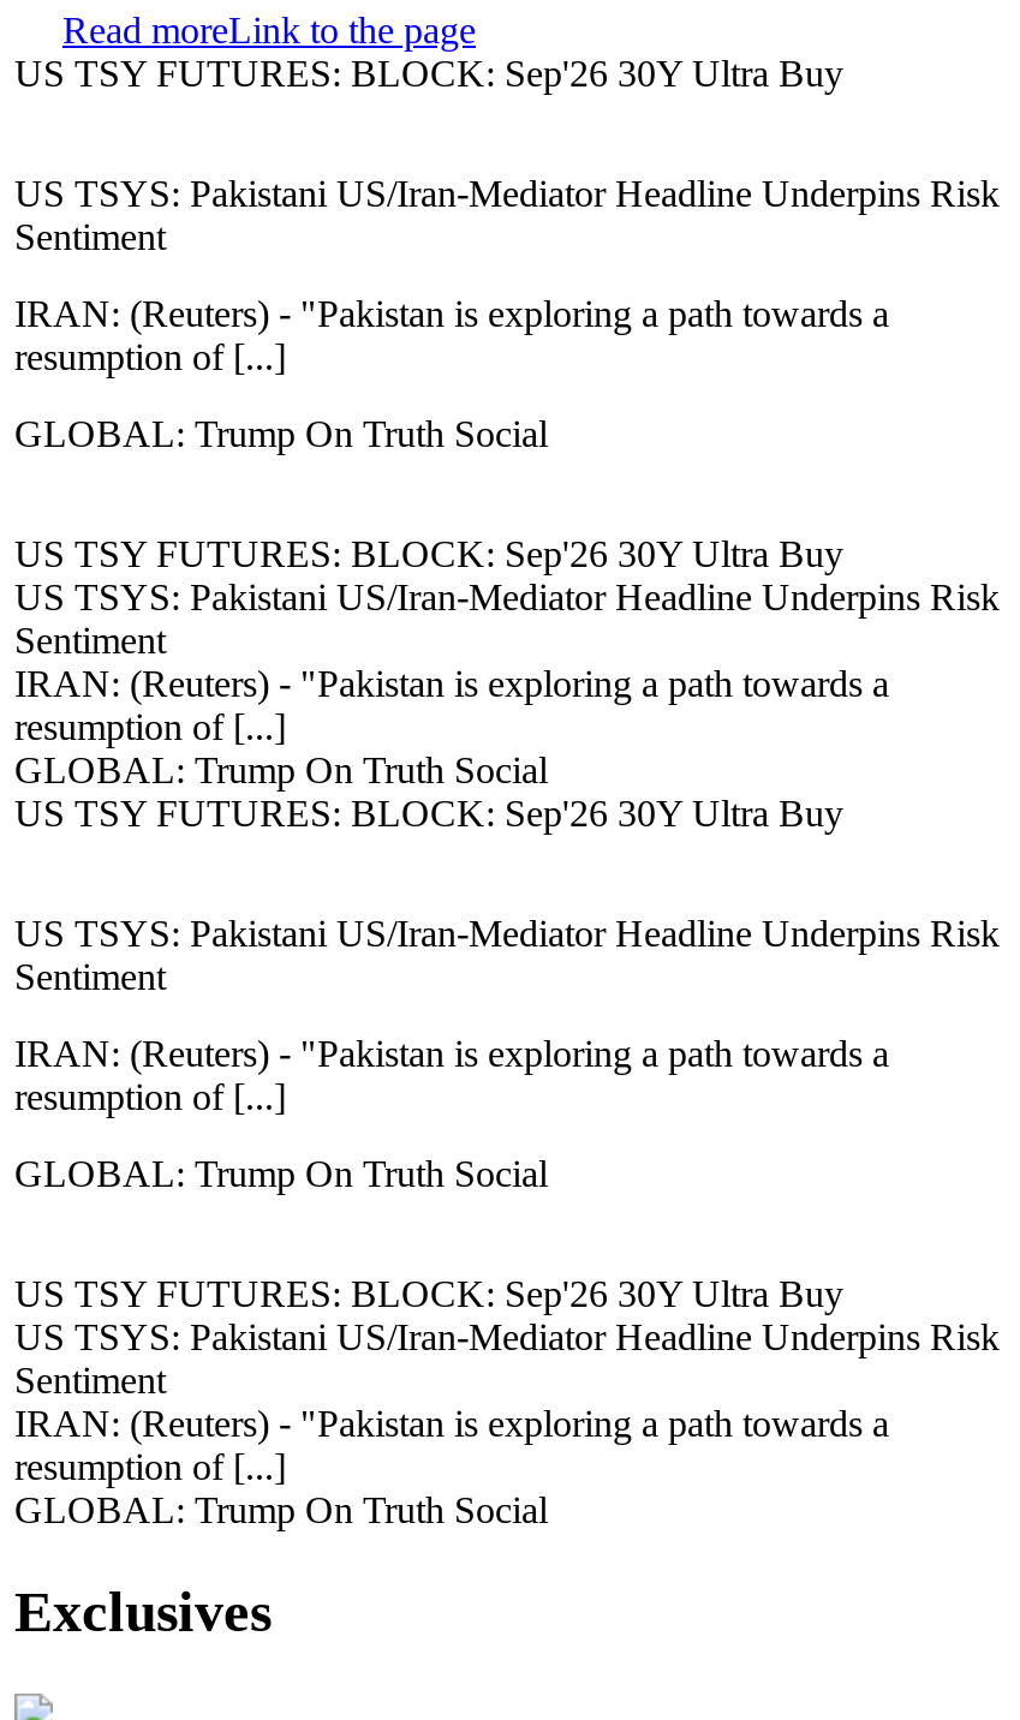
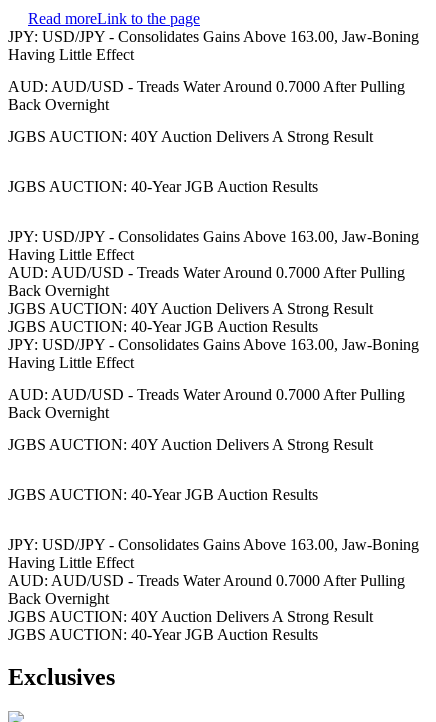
[14,53,843,94] US TSY FUTURES: BLOCK: Sep'26 30Y Ultra Buy -> [8,28,419,63] JPY: USD/JPY - Consolidates Gains Above 163.00, Jaw-Boning | Having Little Effect
[14,173,1000,258] US TSYS: Pakistani US/Iran-Mediator Headline Underpins Risk | Sentiment -> [8,78,405,113] AUD: AUD/USD - Treads Water Around 0.7000 After Pulling | Back Overnight
[14,294,889,378] IRAN: (Reuters) - "Pakistan is exploring a path towards a | resumption of [...] -> [8,128,373,145] JGBS AUCTION: 40Y Auction Delivers A Strong Result
[14,414,548,455] GLOBAL: Trump On Truth Social -> [8,178,318,195] JGBS AUCTION: 40-Year JGB Auction Results
[14,534,1000,834] US TSY FUTURES: BLOCK: Sep'26 30Y Ultra Buy | US TSYS: Pakistani US/Iran-Mediator Headline Underpins Risk | Sentiment | IRAN: (Reuters) - "Pakistan is exploring a path towards a | resumption of [...] | GLOBAL: Trump On Truth Social | US TSY FUTURES: BLOCK: Sep'26 30Y Ultra Buy -> [8,228,419,371] JPY: USD/JPY - Consolidates Gains Above 163.00, Jaw-Boning | Having Little Effect | AUD: AUD/USD - Treads Water Around 0.7000 After Pulling | Back Overnight | JGBS AUCTION: 40Y Auction Delivers A Strong Result | JGBS AUCTION: 40-Year JGB Auction Results | JPY: USD/JPY - Consolidates Gains Above 163.00, Jaw-Boning | Having Little Effect
[14,913,1000,997] US TSYS: Pakistani US/Iran-Mediator Headline Underpins Risk | Sentiment -> [8,386,405,421] AUD: AUD/USD - Treads Water Around 0.7000 After Pulling | Back Overnight
[14,1033,889,1118] IRAN: (Reuters) - "Pakistan is exploring a path towards a | resumption of [...] -> [8,436,373,453] JGBS AUCTION: 40Y Auction Delivers A Strong Result
[14,1154,548,1194] GLOBAL: Trump On Truth Social -> [8,486,318,503] JGBS AUCTION: 40-Year JGB Auction Results
[14,1274,1000,1531] US TSY FUTURES: BLOCK: Sep'26 30Y Ultra Buy | US TSYS: Pakistani US/Iran-Mediator Headline Underpins Risk | Sentiment | IRAN: (Reuters) - "Pakistan is exploring a path towards a | resumption of [...] | GLOBAL: Trump On Truth Social -> [8,536,419,643] JPY: USD/JPY - Consolidates Gains Above 163.00, Jaw-Boning | Having Little Effect | AUD: AUD/USD - Treads Water Around 0.7000 After Pulling | Back Overnight | JGBS AUCTION: 40Y Auction Delivers A Strong Result | JGBS AUCTION: 40-Year JGB Auction Results

